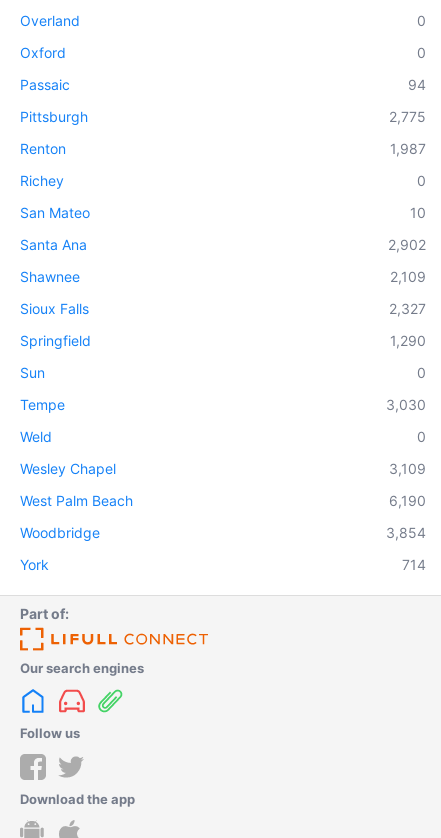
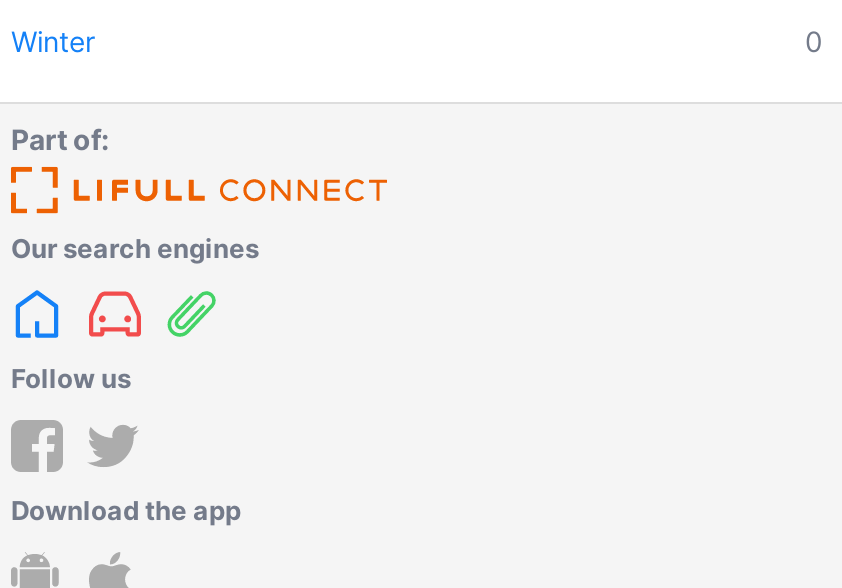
[20,12,80,29] Overland -> [11,23,95,57] Winter
[20,44,426,573] Oxford | 0 | Passaic | 94 | Pittsburgh | 2,775 | Renton | 1,987 | Richey | 0 | San Mateo | 10 | Santa Ana | 2,902 | Shawnee | 2,109 | Sioux Falls | 2,327 | Springfield | 1,290 | Sun | 0 | Tempe | 3,030 | Weld | 0 | Wesley Chapel | 3,109 | West Palm Beach | 6,190 | Woodbridge | 3,854 | York | 714 -> none

